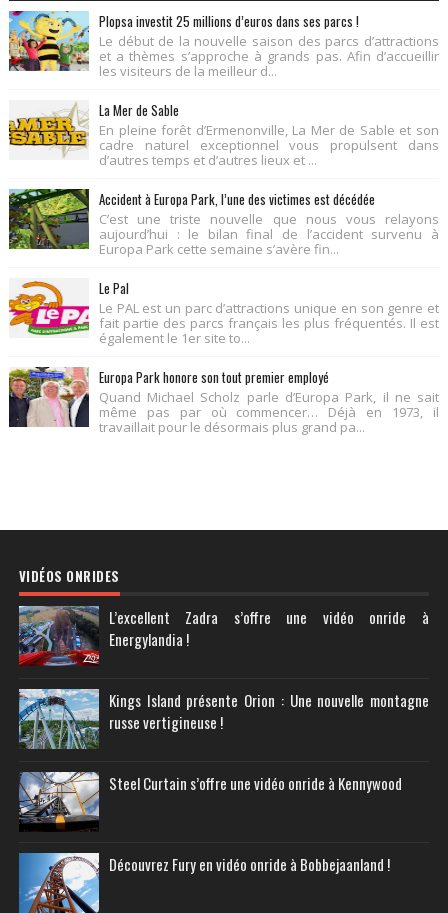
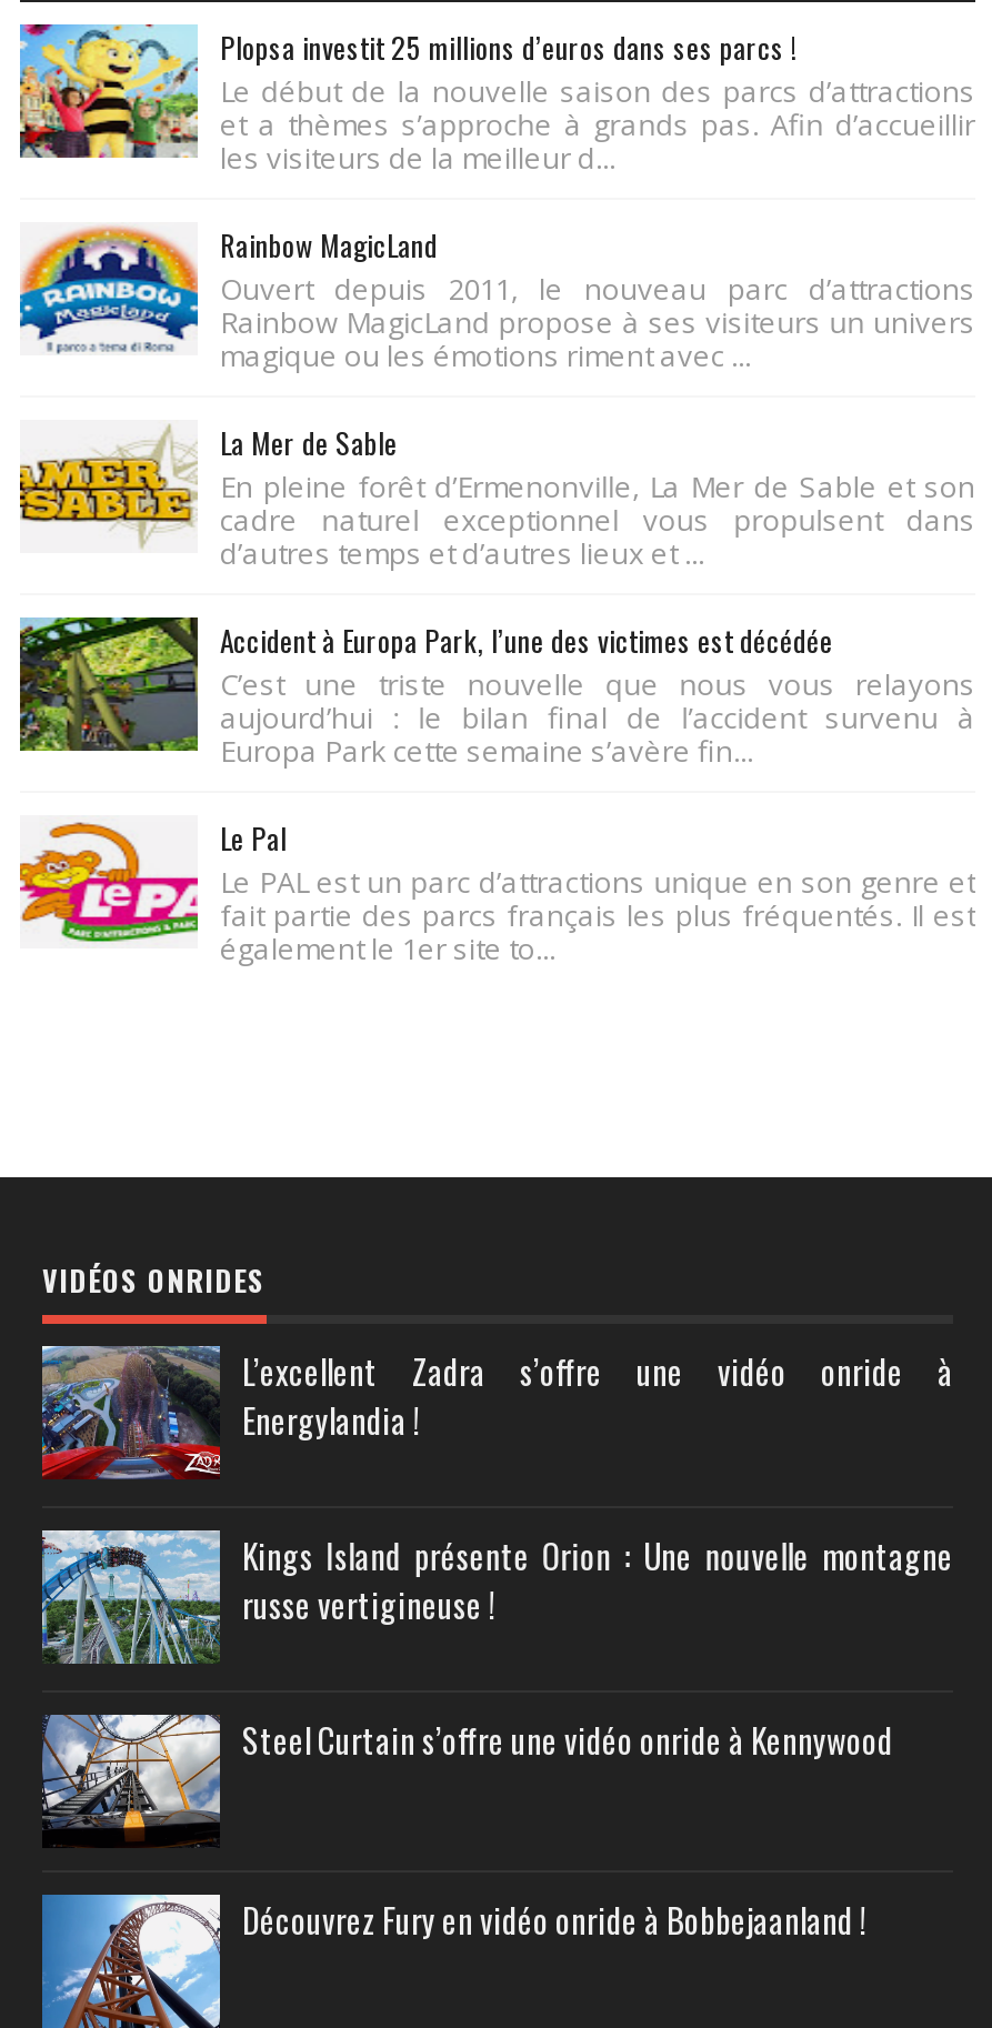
none -> [18,223,975,376] [image] | Rainbow MagicLand | Ouvert depuis 2011, le nouveau parc d’attractions | Rainbow MagicLand propose à ses visiteurs un univers | magique ou les émotions riment avec ...
moved [7,100,439,347] -> [16,421,975,969]: [image] | La Mer de Sable | En pleine forêt d’Ermenonville, La Mer de Sable et son | ... | fait partie des parcs français les plus fréquentés. Il est | également le 1er site to...
[8,366,439,436] [image] | Europa Park honore son tout premier employé | Quand Michael Scholz parle d’Europa Park, il ne sait | même pas par où commencer… Déjà en 1973, il | travaillait pour le désormais plus grand pa... -> none

